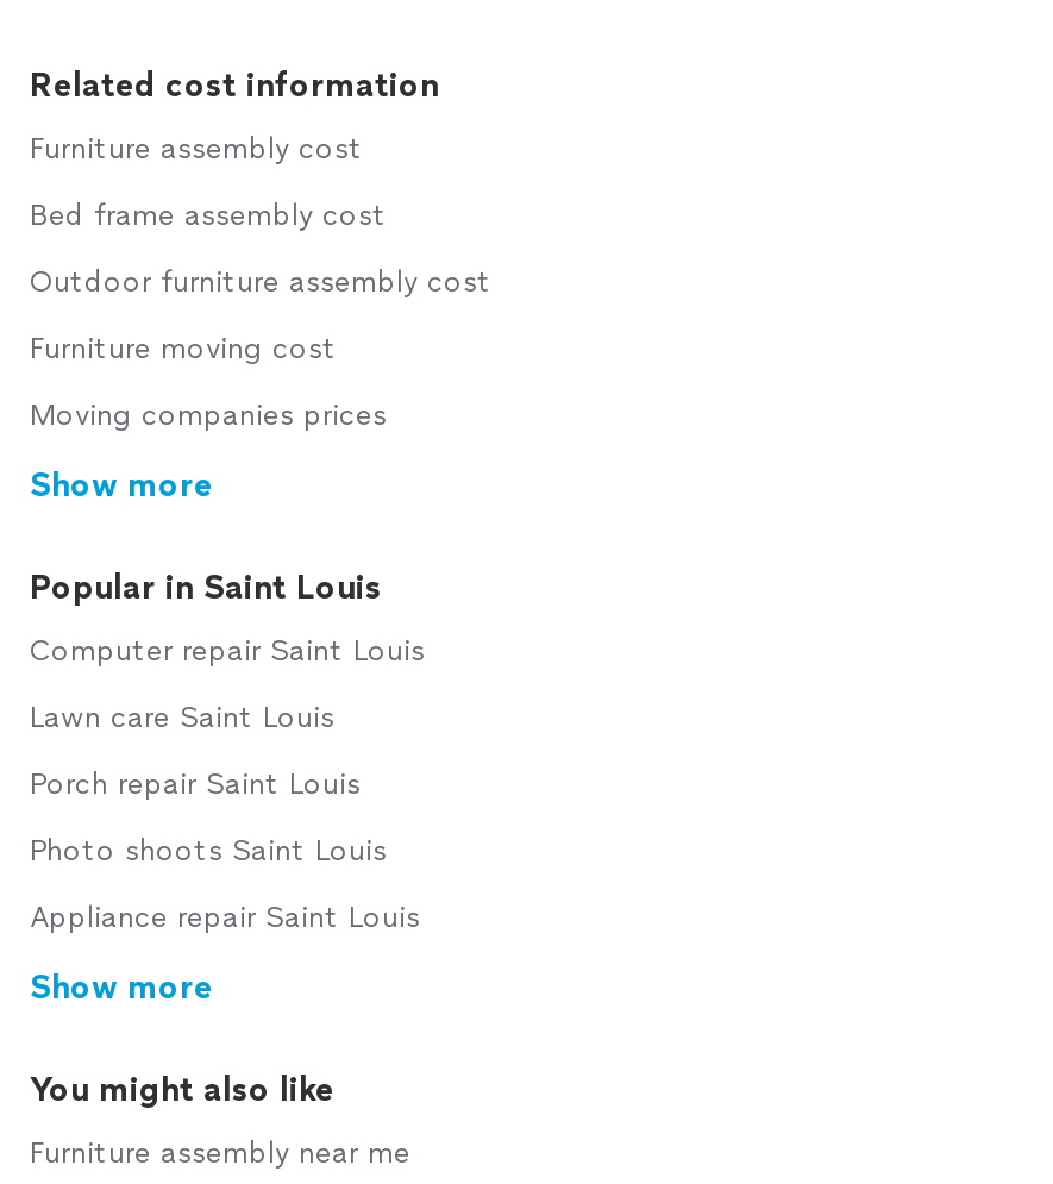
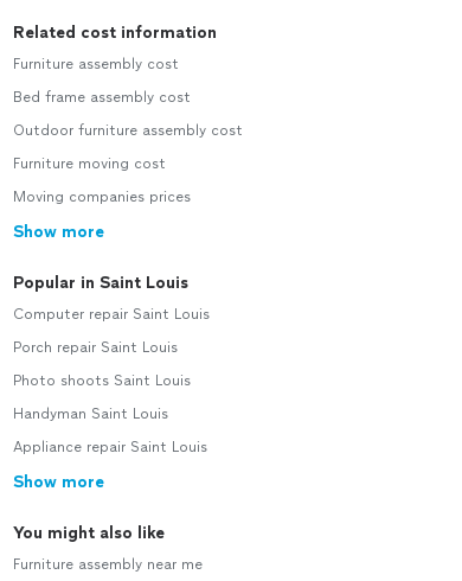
[30,701,334,734] Lawn care Saint Louis -> none
moved [30,768,387,867] -> [13,339,191,389]: Porch repair Saint Louis | Photo shoots Saint Louis
none -> [13,406,168,422] Handyman Saint Louis

